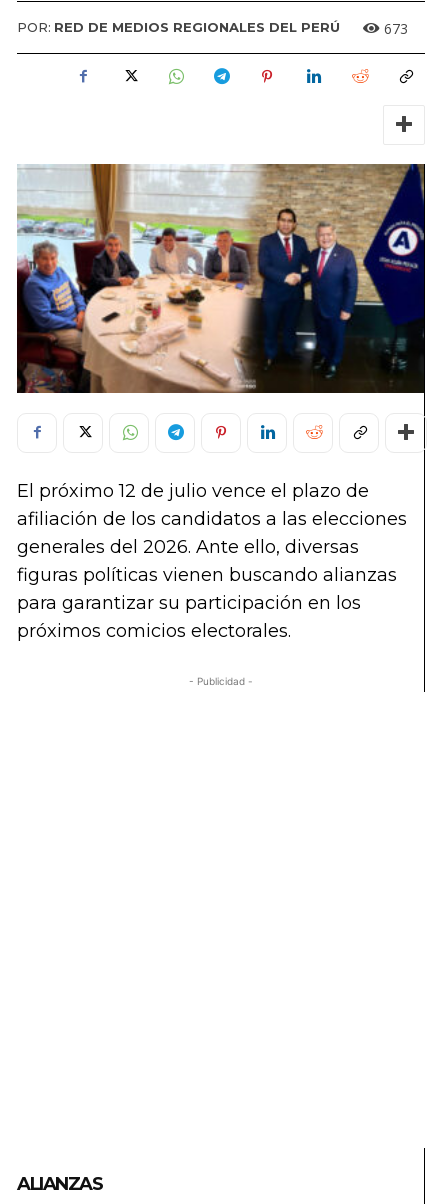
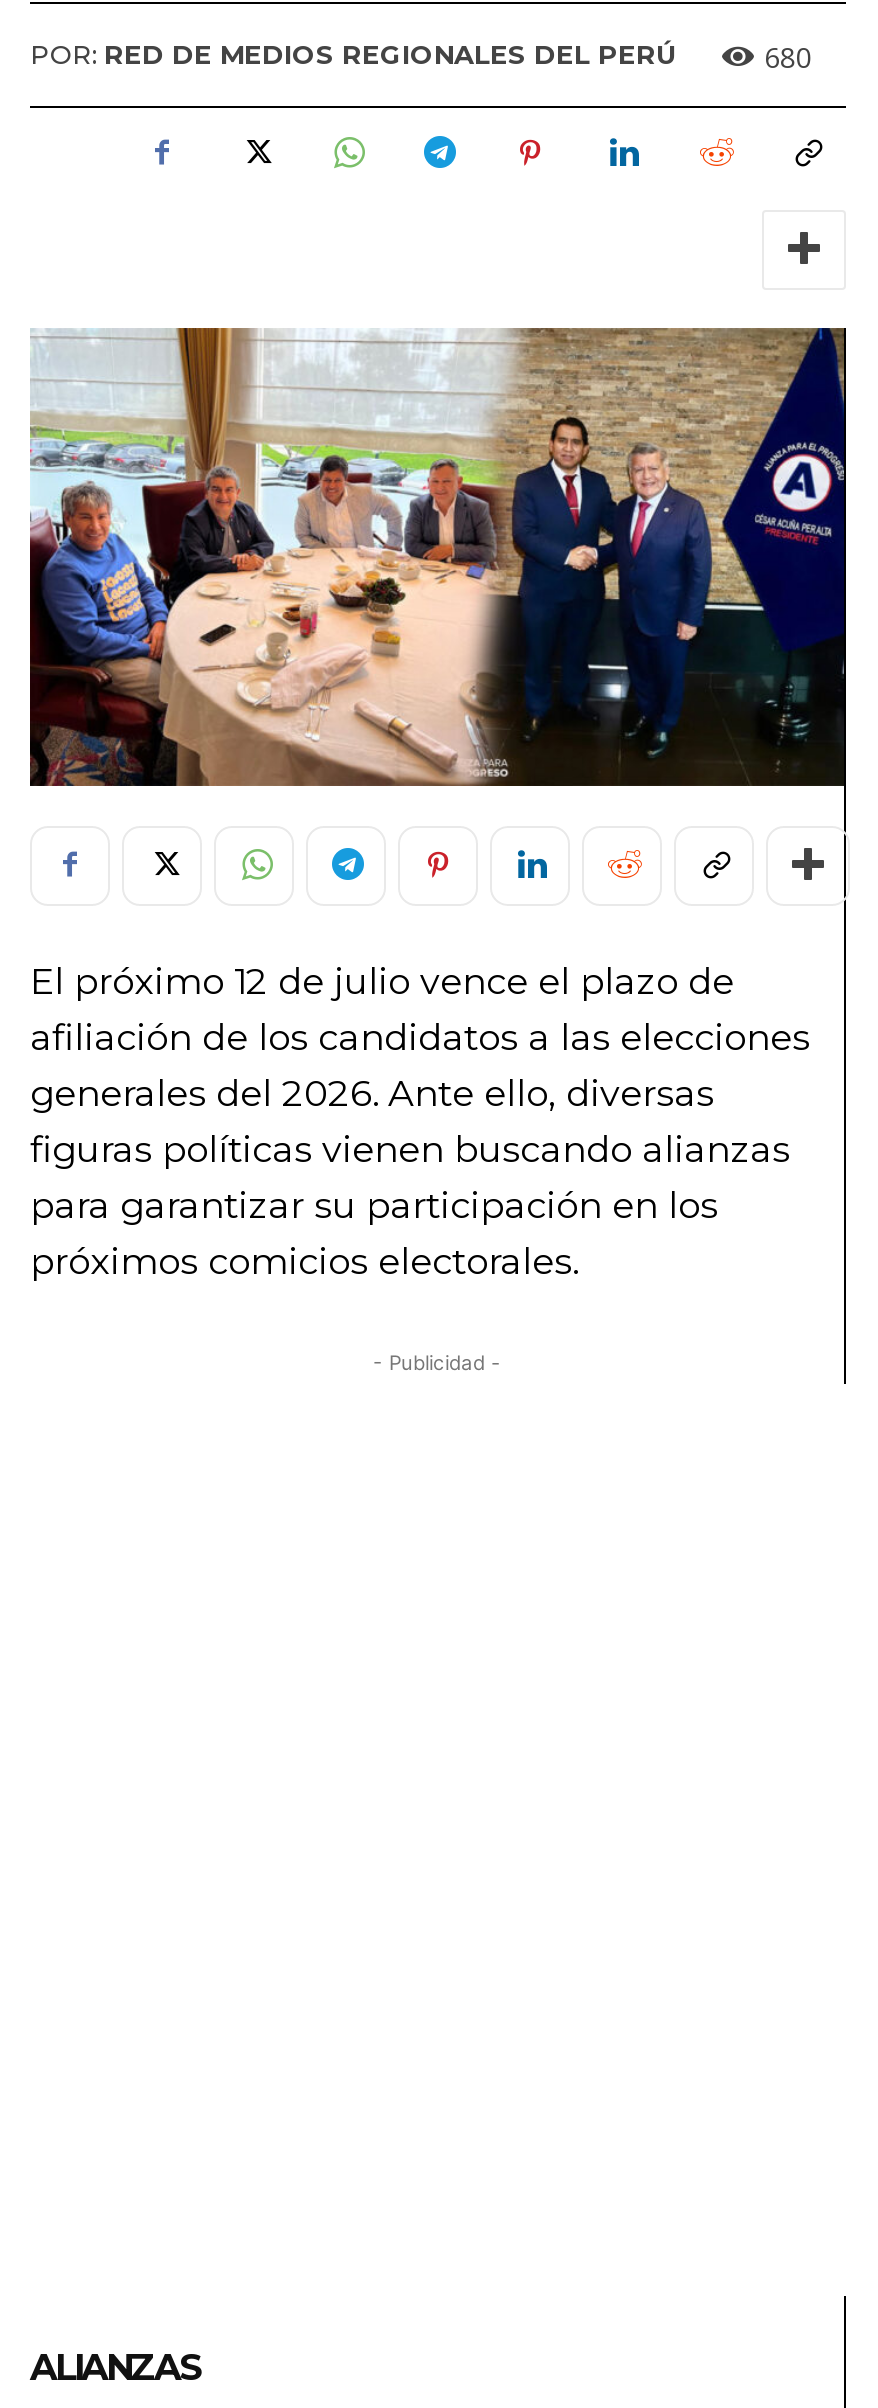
[384,19,408,38] 673 -> [764,38,812,76] 680

